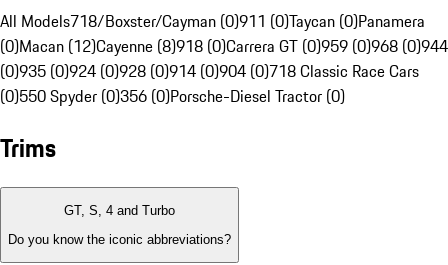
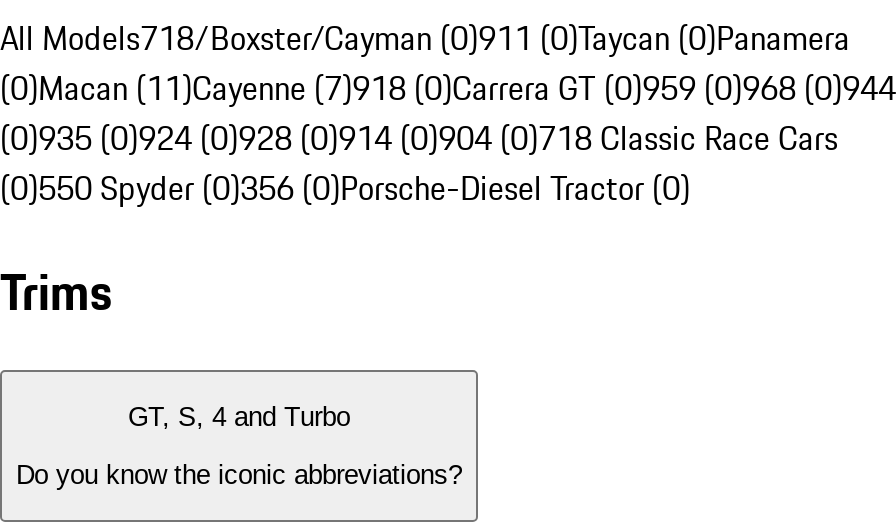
[0,34,448,58] (0)Macan (12)Cayenne (8)918 (0)Carrera GT (0)959 (0)968 (0)944 -> [0,65,896,113] (0)Macan (11)Cayenne (7)918 (0)Carrera GT (0)959 (0)968 (0)944

